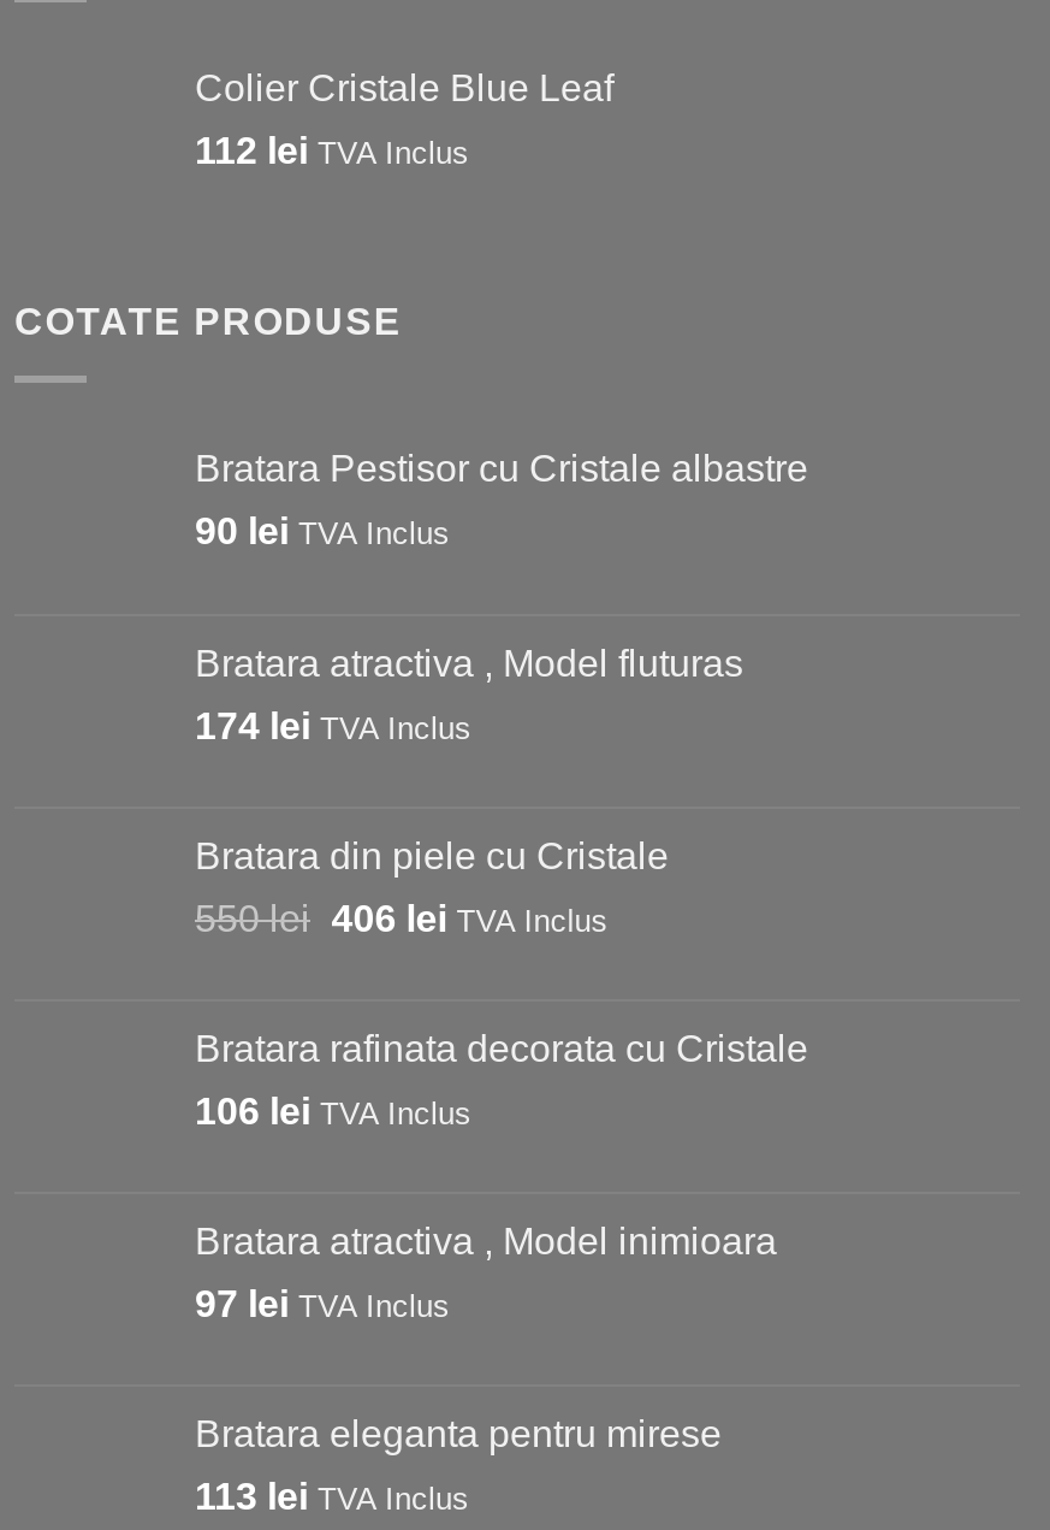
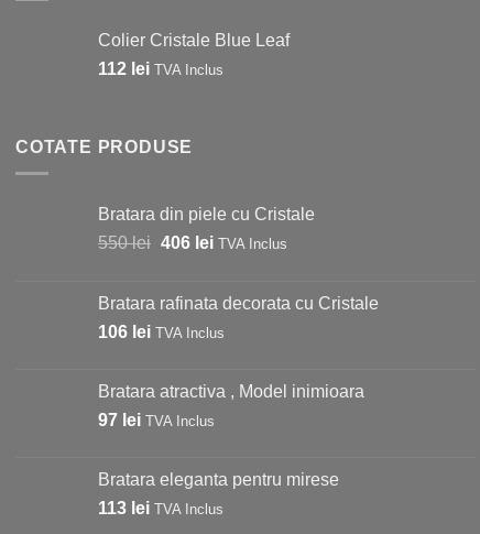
[195,448,808,747] Bratara Pestisor cu Cristale albastre | 90 lei TVA Inclus | Bratara atractiva , Model fluturas | 174 lei TVA Inclus -> none

